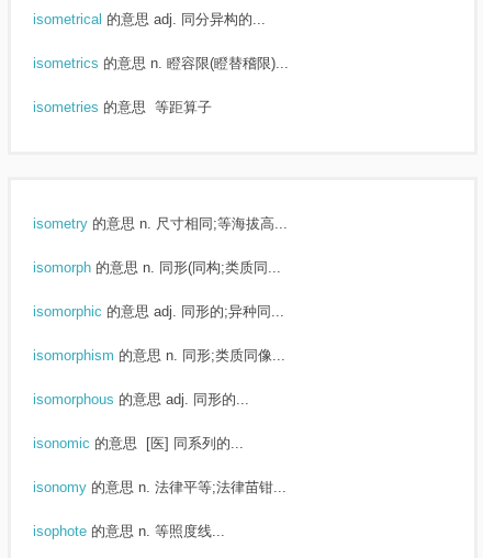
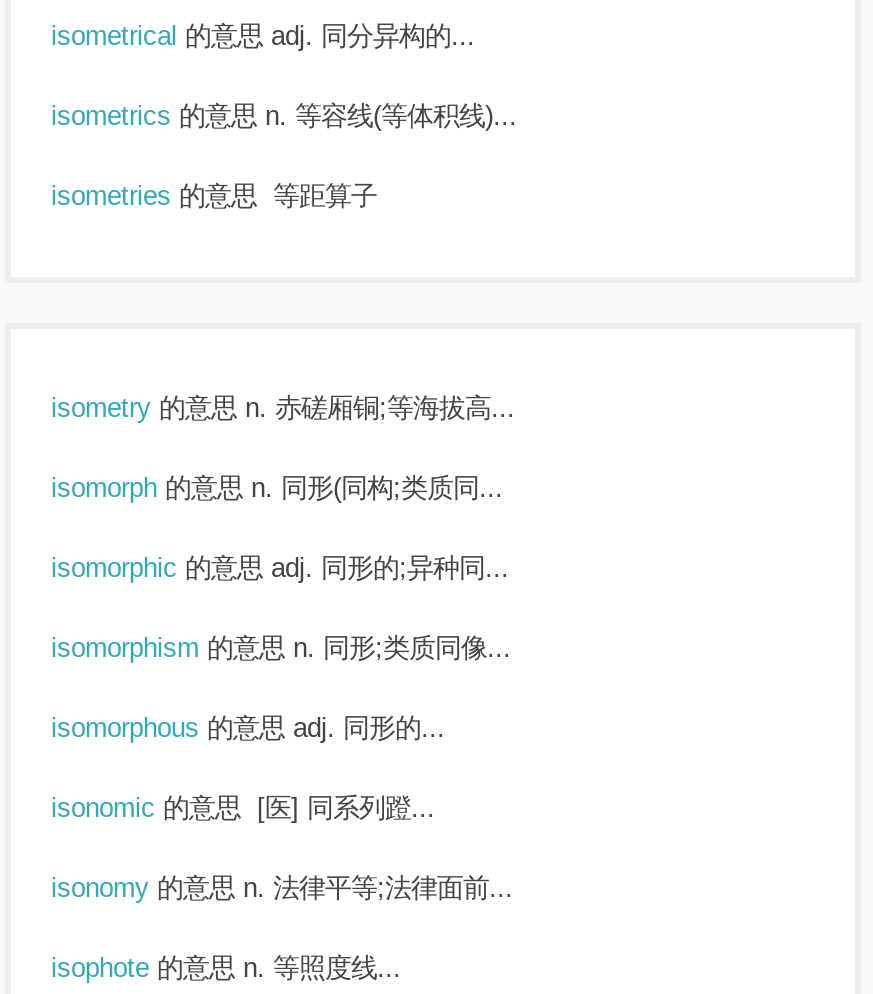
[33,55,289,71] isometrics的意思 n. 瞪容限(瞪替稽限)... -> [51,101,517,131] isometrics的意思 n. 等容线(等体积线)...
[33,215,288,232] isometry的意思 n. 尺寸相同;等海拔高... -> [51,393,515,423] isometry的意思 n. 赤磋厢铜;等海拔高...
[33,435,244,451] isonomic的意思 [医] 同系列的... -> [51,793,435,823] isonomic的意思 [医] 同系列蹬...
[33,479,287,495] isonomy的意思 n. 法律平等;法律苗钳... -> [51,873,513,903] isonomy的意思 n. 法律平等;法律面前...

